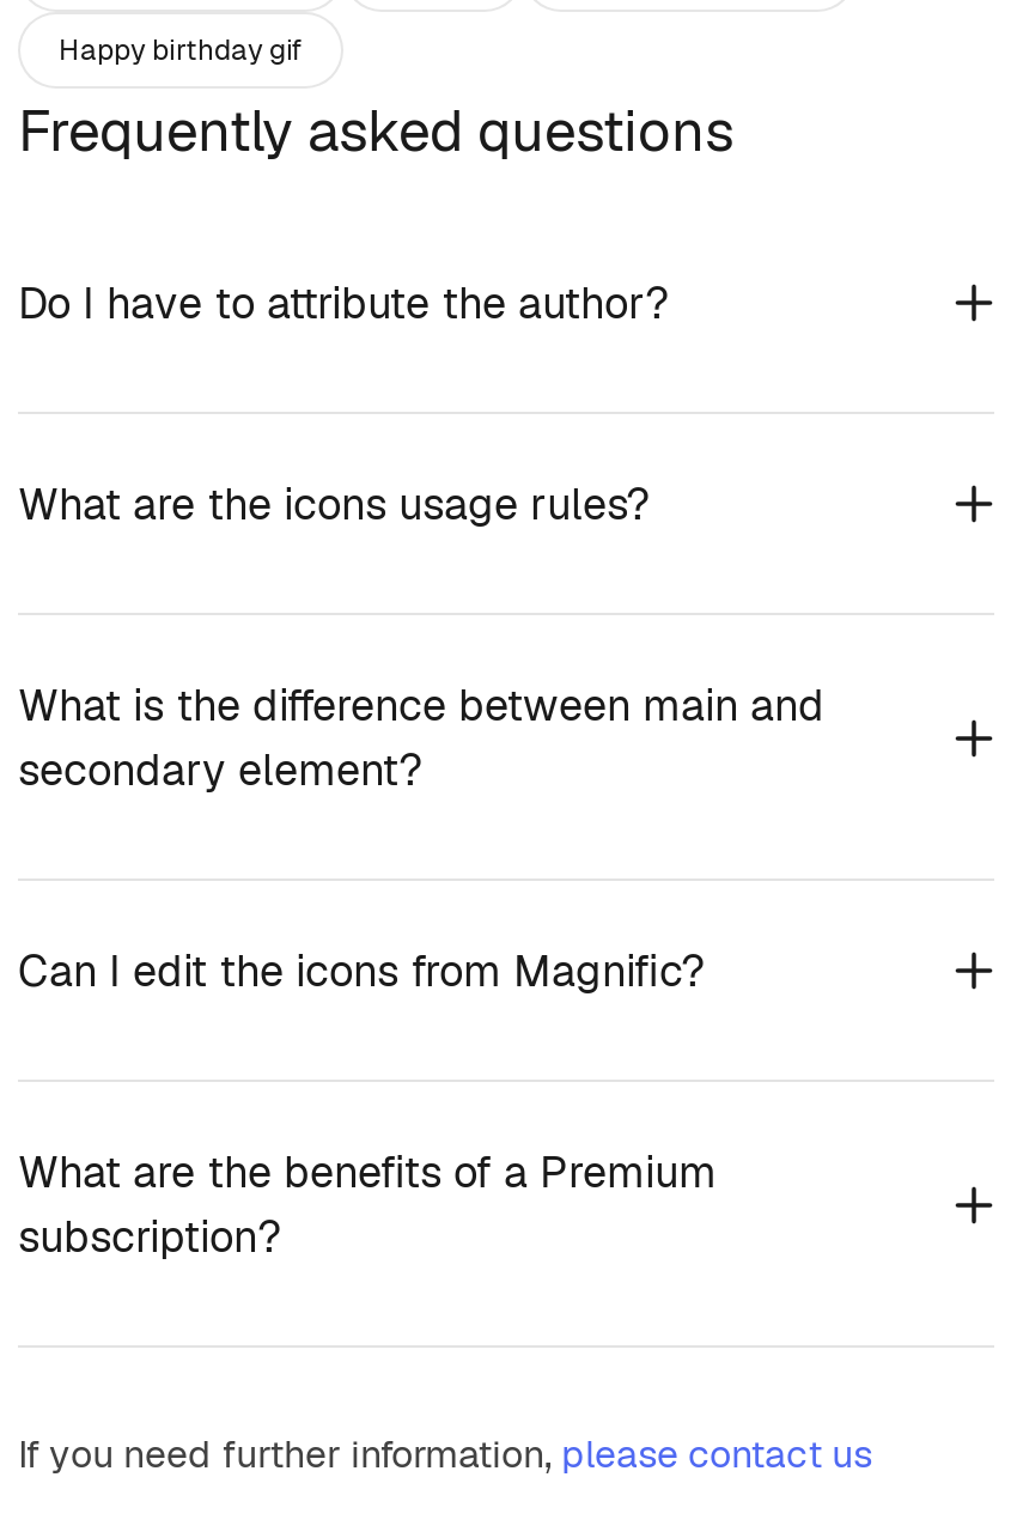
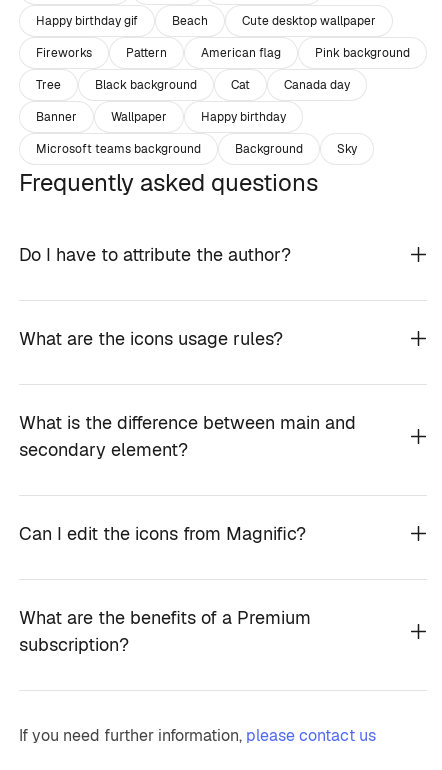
none -> [36,12,410,156] Beach | Cute desktop wallpaper | Fireworks | Pattern | American flag | Pink background | Tree | Black background | Cat | Canada day | Banner | Wallpaper | Happy birthday | Microsoft teams background | Background | Sky

